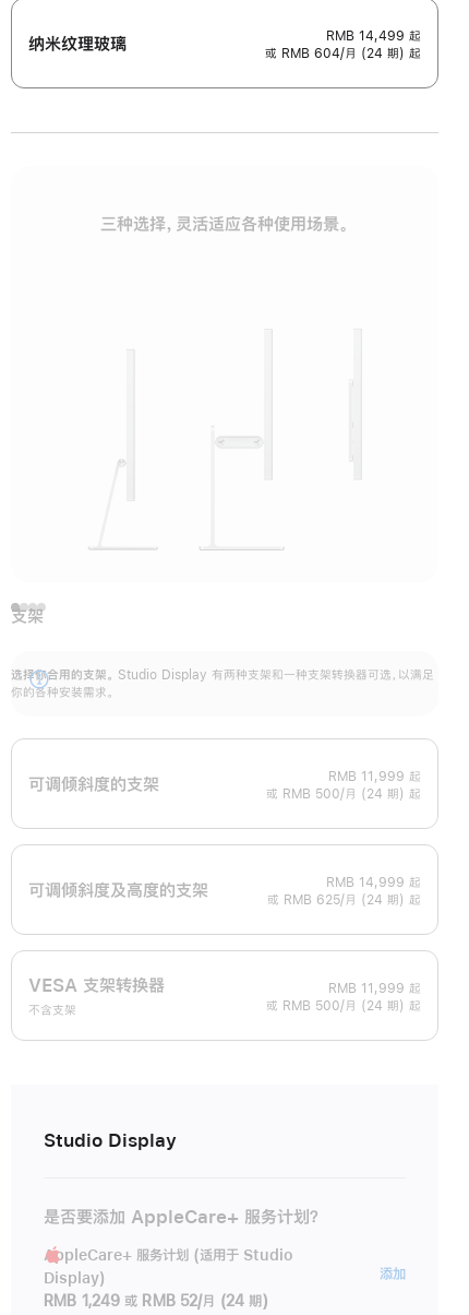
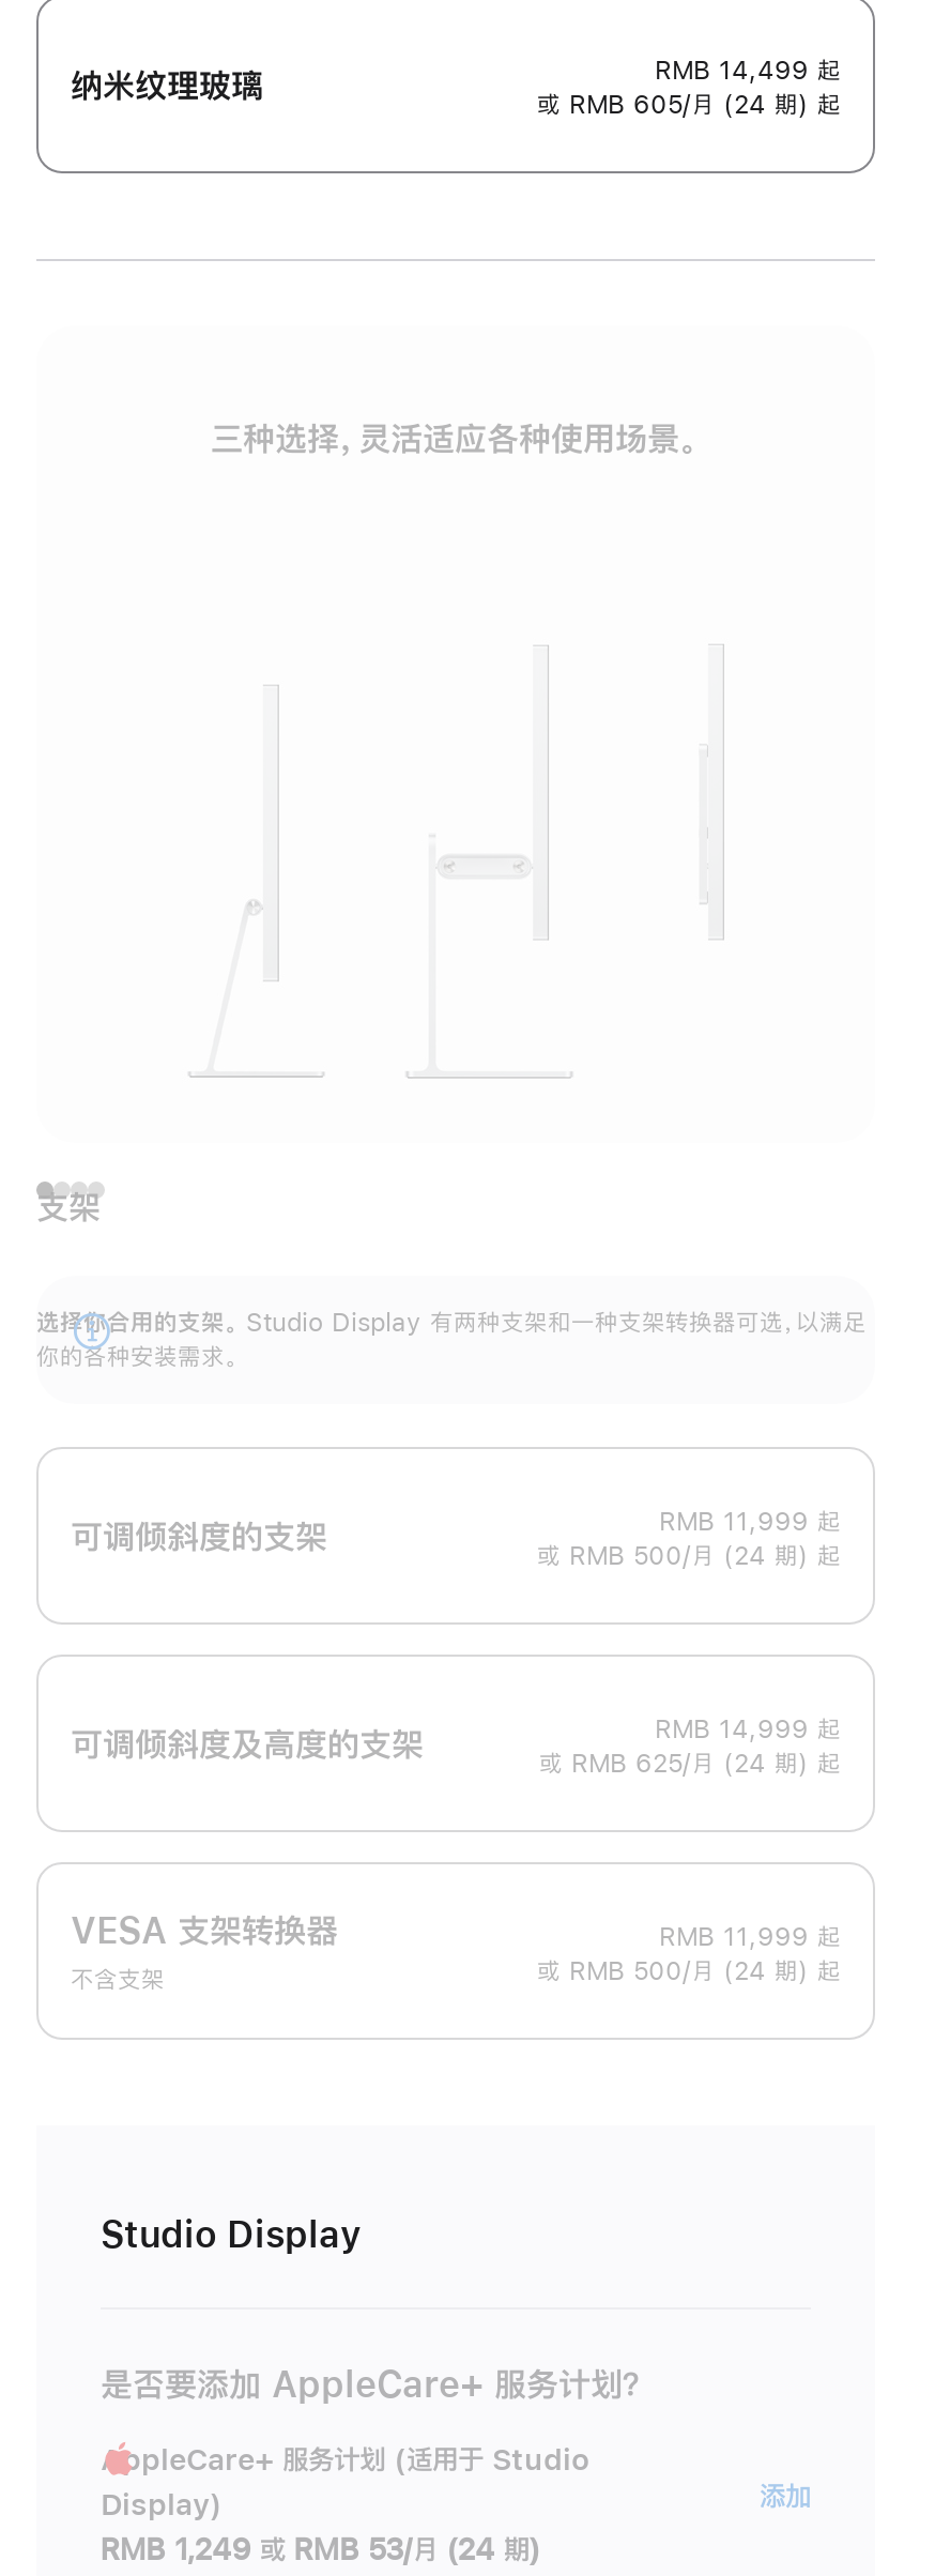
[265,47,421,60] 或 RMB 604/月 (24 期) 起 -> [537,92,841,118] 或 RMB 605/月 (24 期) 起
[44,1293,268,1309] RMB 1,249 或 RMB 52/月 (24 期) -> [101,2535,541,2565] RMB 1,249 或 RMB 53/月 (24 期)

